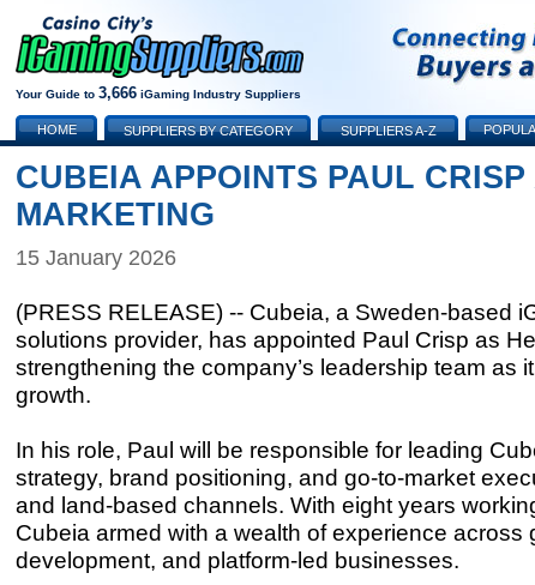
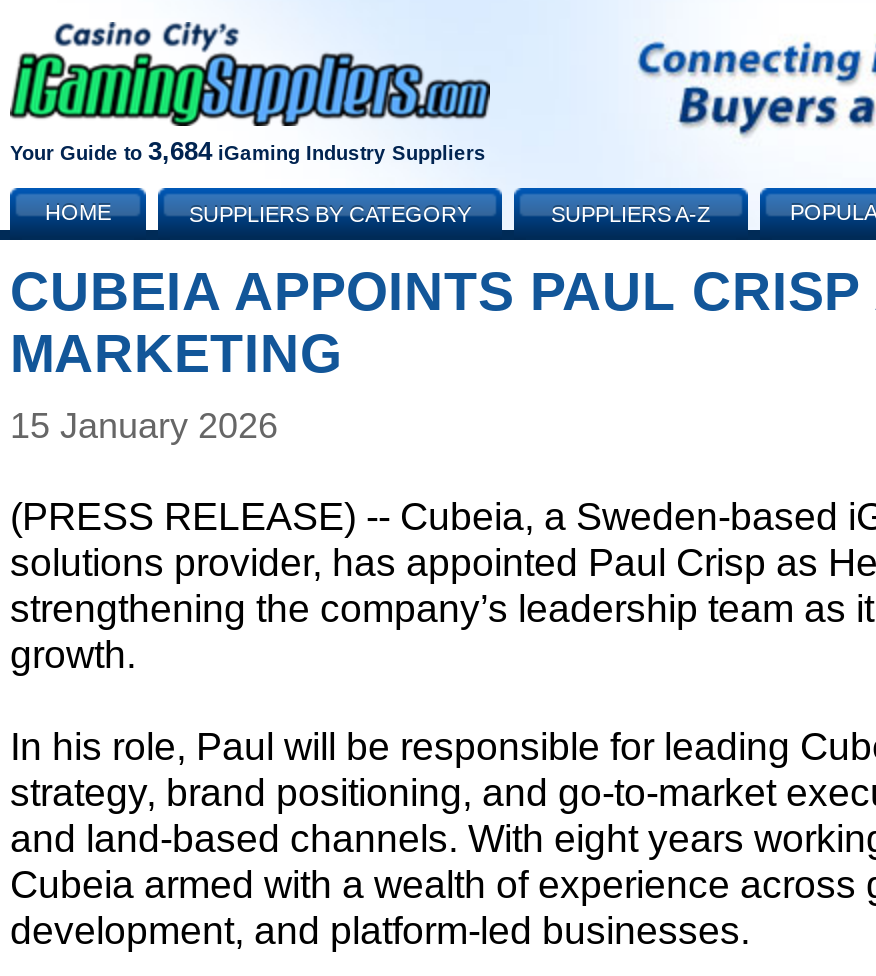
[16,84,301,102] Your Guide to 3,666 iGaming Industry Suppliers -> [10,136,486,166] Your Guide to 3,684 iGaming Industry Suppliers

